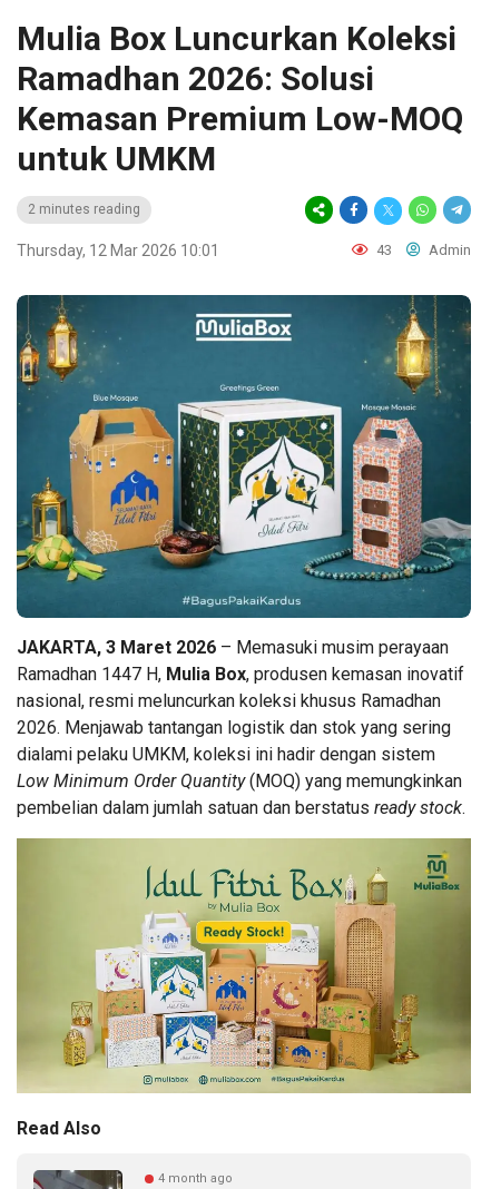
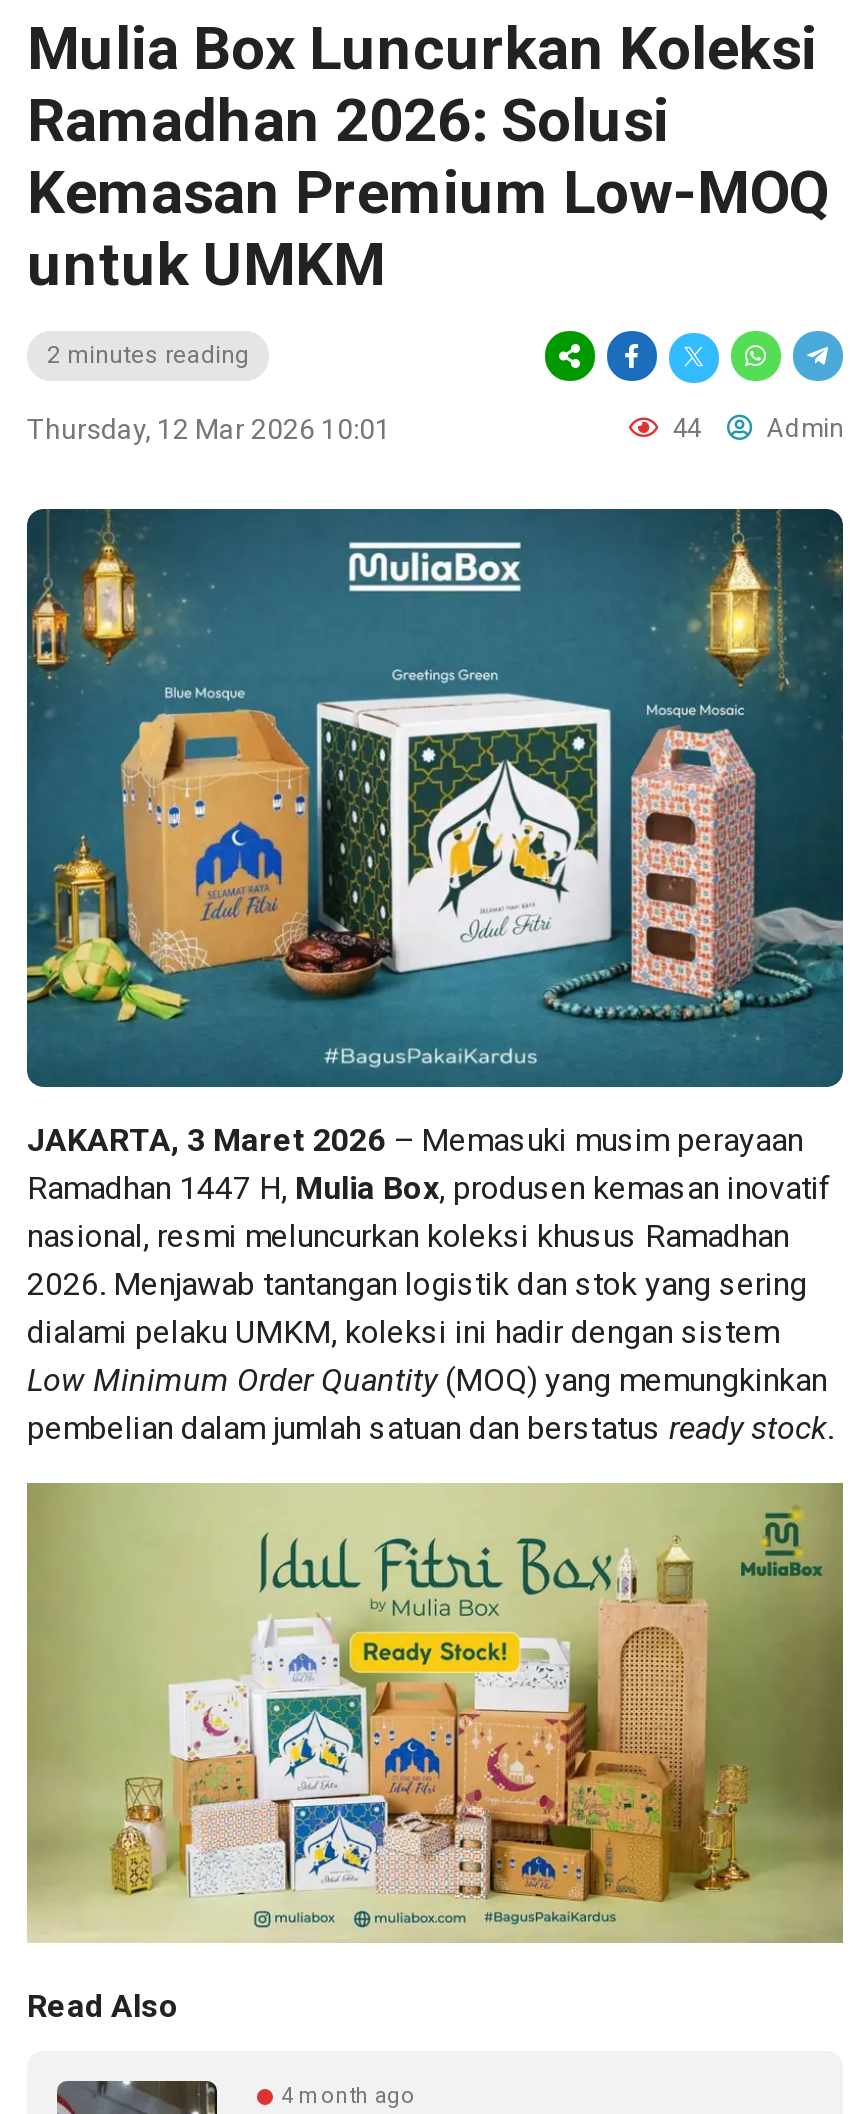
[373,242,471,258] 43 Admin -> [667,413,843,443] 44 Admin

